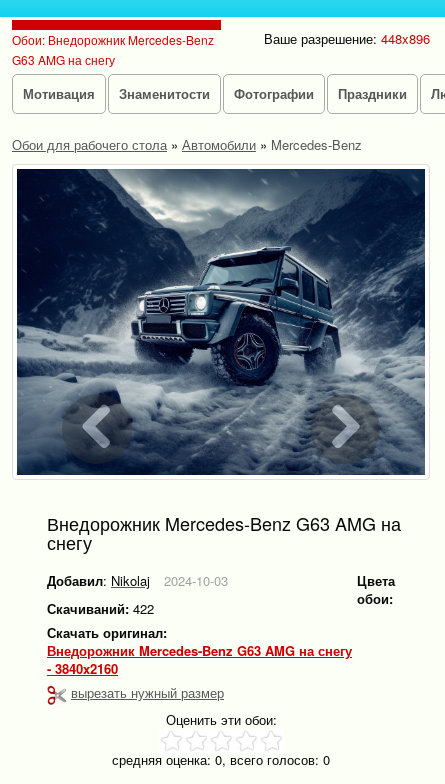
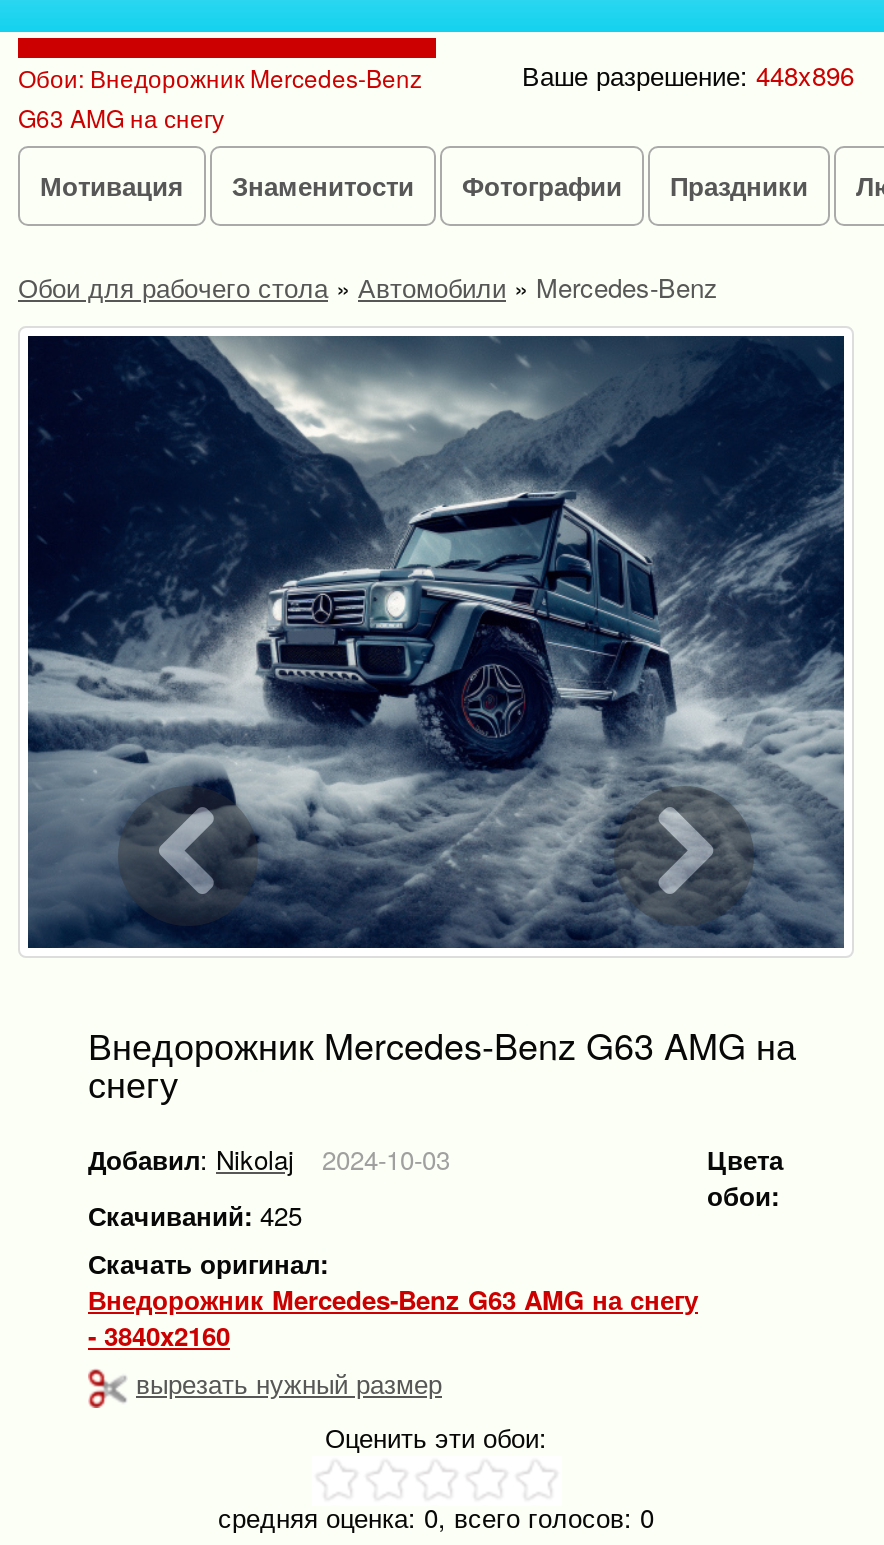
[47,599,154,618] Скачиваний: 422 -> [88,1196,302,1234] Скачиваний: 425

